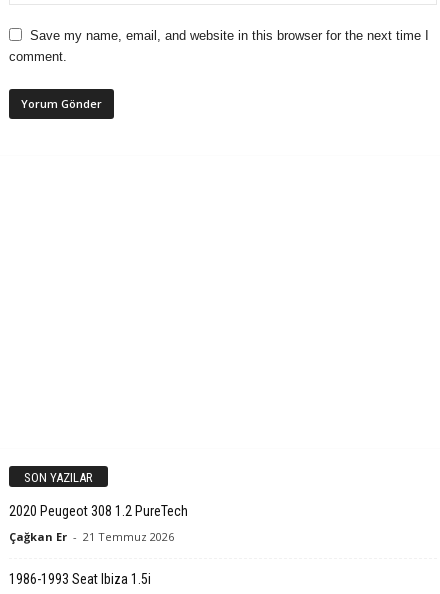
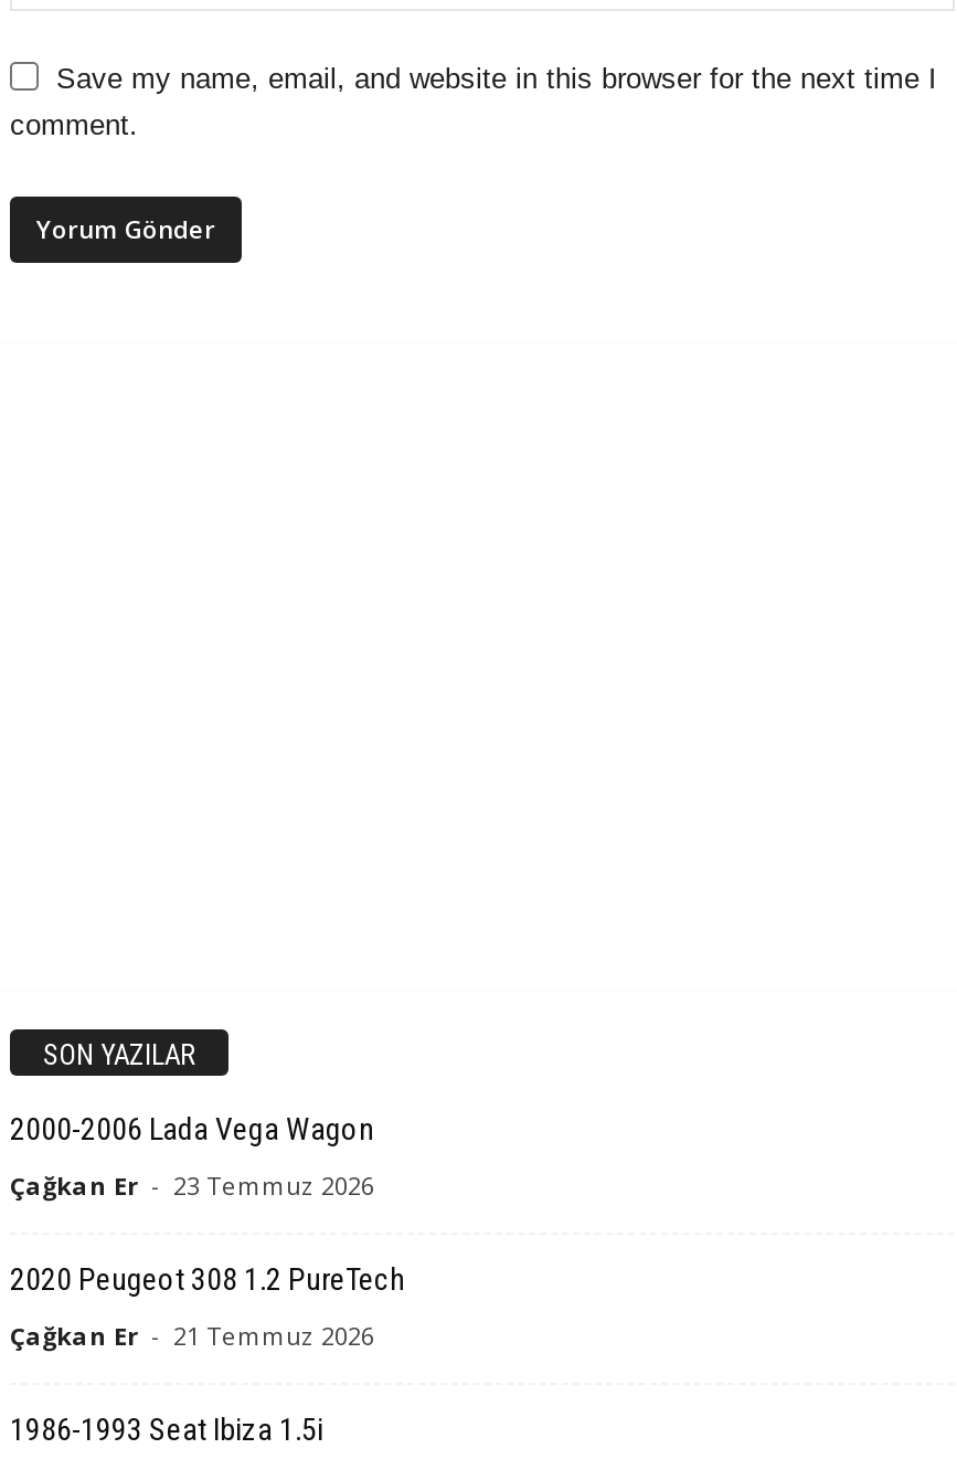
none -> [10,1110,374,1201] 2000-2006 Lada Vega Wagon | Çağkan Er - 23 Temmuz 2026

